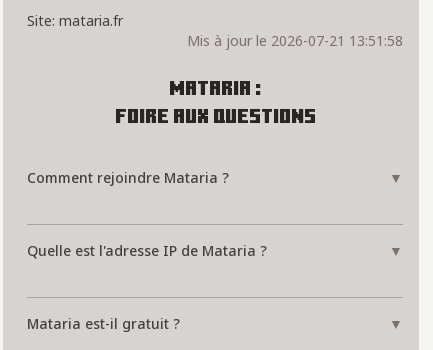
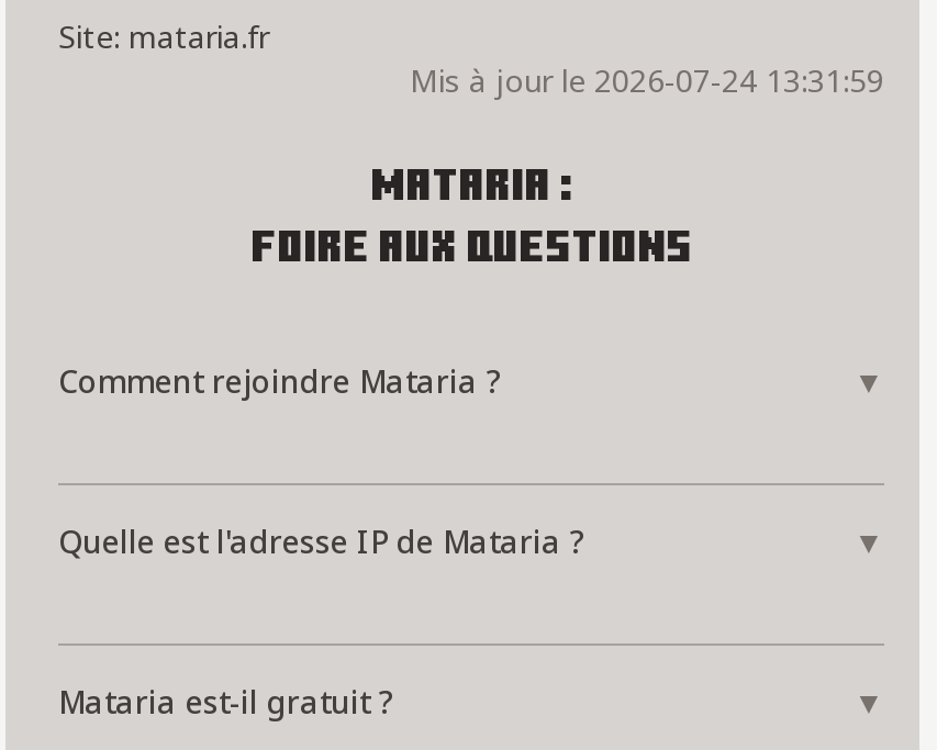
[187,31,403,50] Mis à jour le 2026-07-21 13:51:58 -> [410,59,884,100] Mis à jour le 2026-07-24 13:31:59

